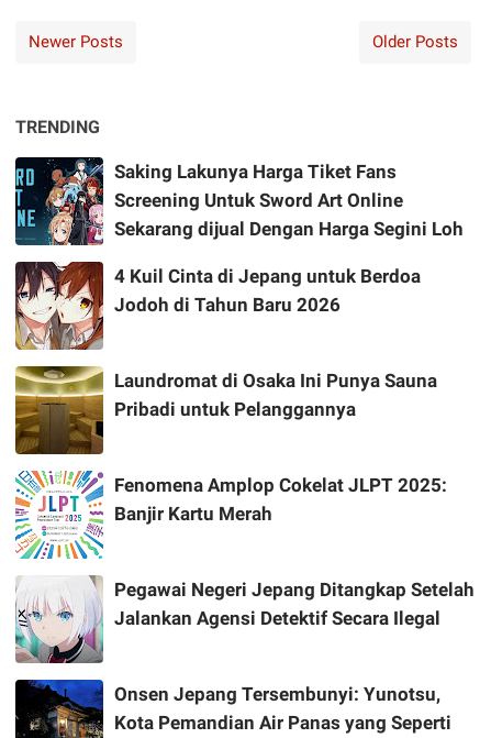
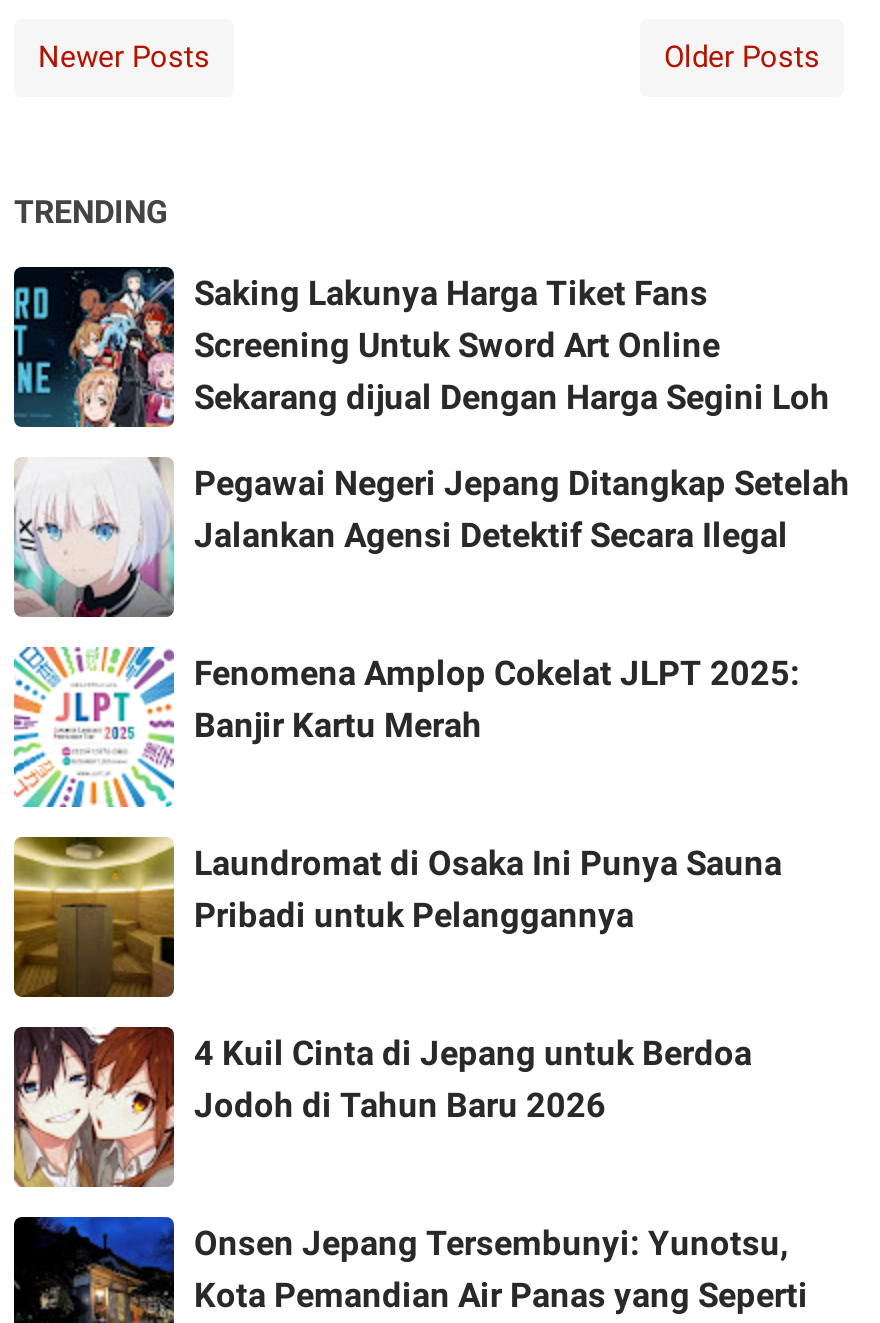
moved [13,261,421,352] -> [10,1025,752,1191]: [image] | 4 Kuil Cinta di Jepang untuk Berdoa | Jodoh di Tahun Baru 2026
moved [14,365,475,629] -> [12,463,850,999]: [image] | Laundromat di Osaka Ini Punya Sauna | Pribadi untuk Pelanggannya | Fenomena Amplop Cokelat JLPT 2025: | Banjir Kartu Merah | Pegawai Negeri Jepang Ditangkap Setelah | Jalankan Agensi Detektif Secara Ilegal

